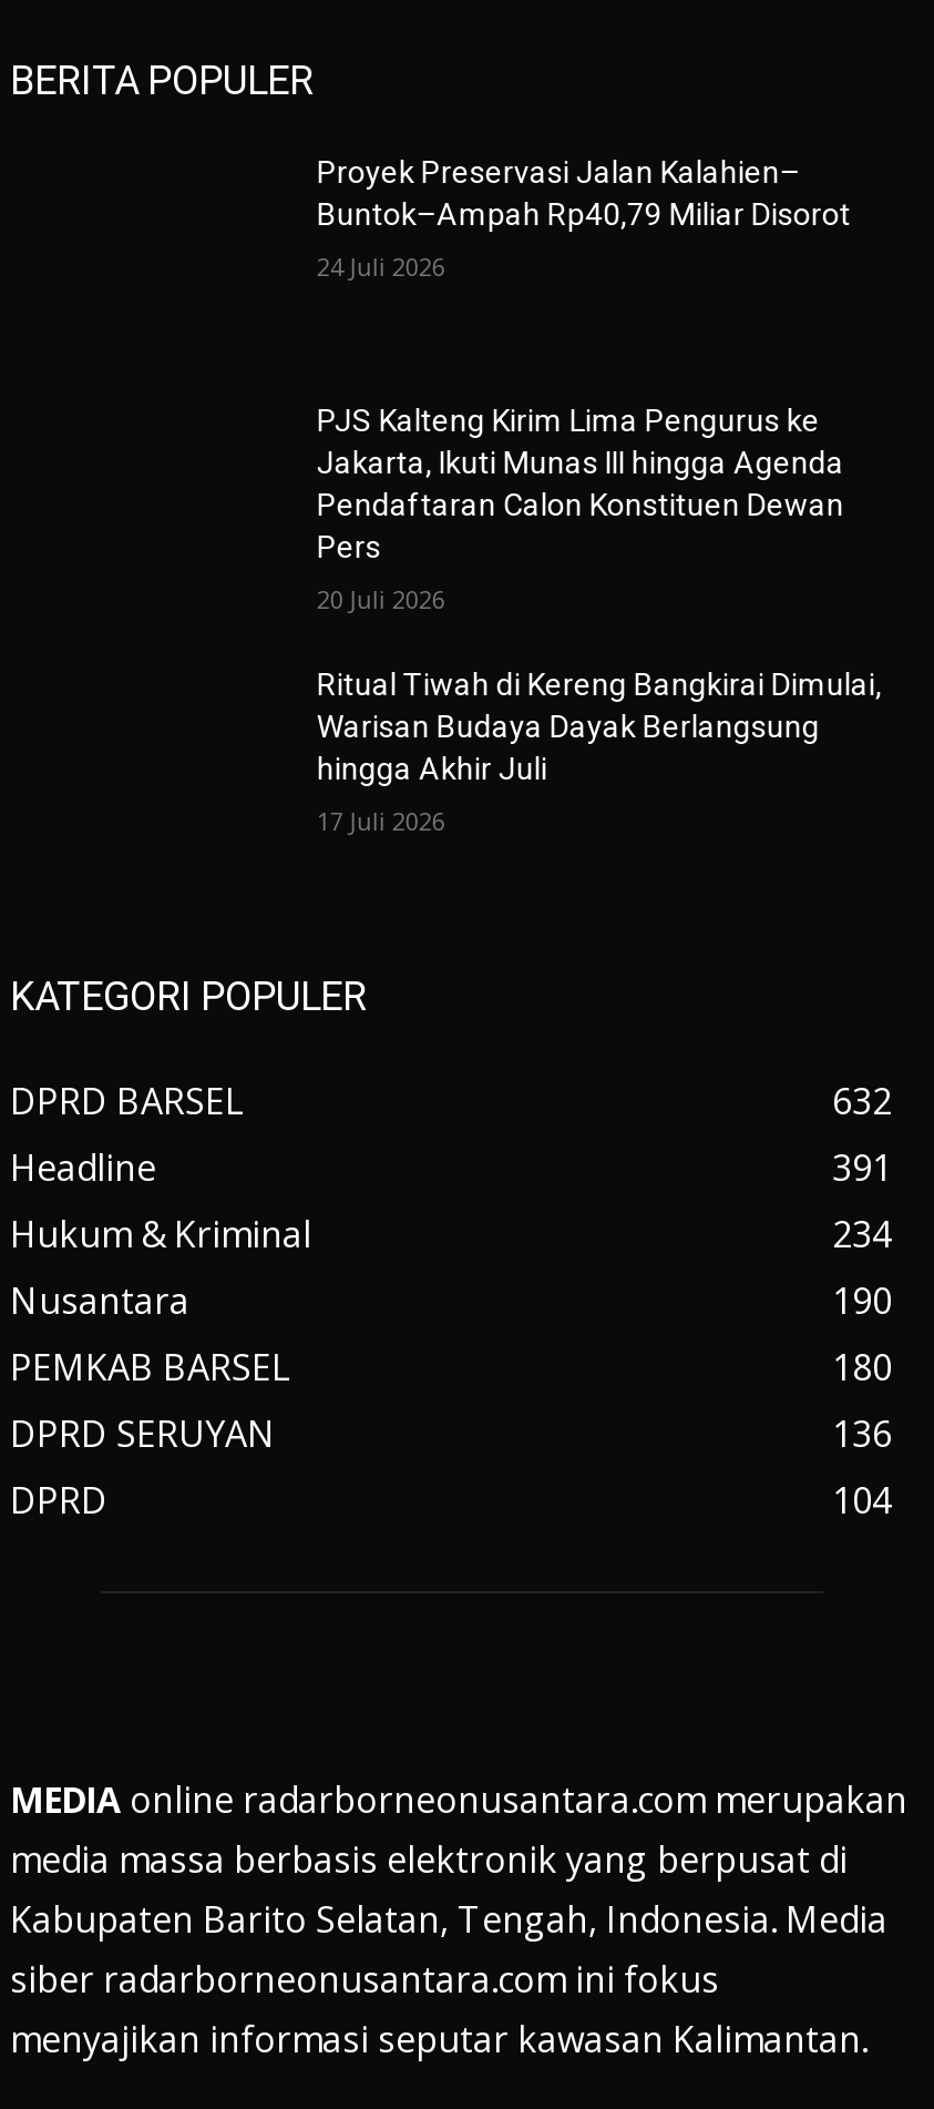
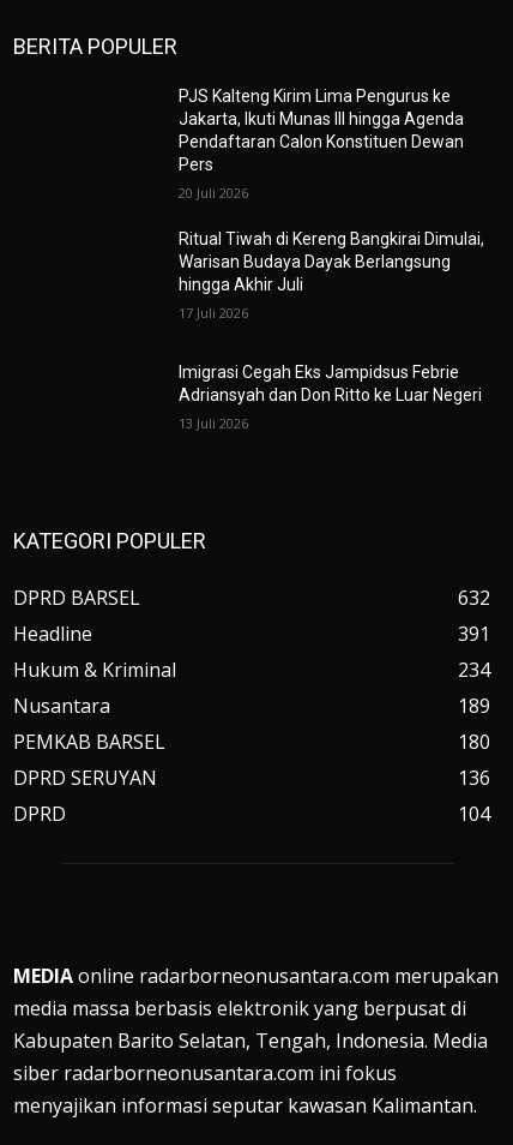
[317,155,851,284] Proyek Preservasi Jalan Kalahien– | Buntok–Ampah Rp40,79 Miliar Disorot | 24 Juli 2026 -> none
moved [317,403,882,838] -> [179,86,485,321]: PJS Kalteng Kirim Lima Pengurus ke | Jakarta, Ikuti Munas III hingga Agenda | Pendaftaran Calon Konstituen Dewan | ... | hingga Akhir Juli | 17 Juli 2026
none -> [179,363,482,432] Imigrasi Cegah Eks Jampidsus Febrie | Adriansyah dan Don Ritto ke Luar Negeri | 13 Juli 2026
[832,1276,892,1325] 190 -> [458,692,490,719] 189

